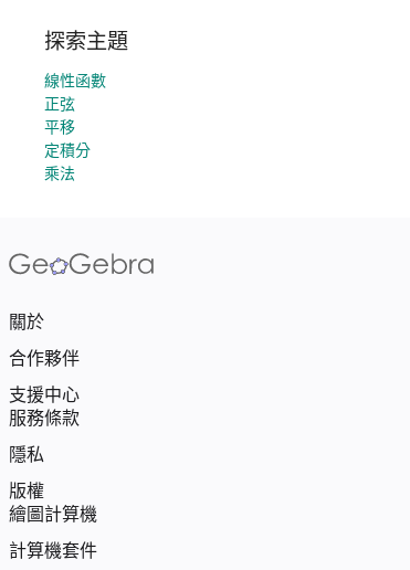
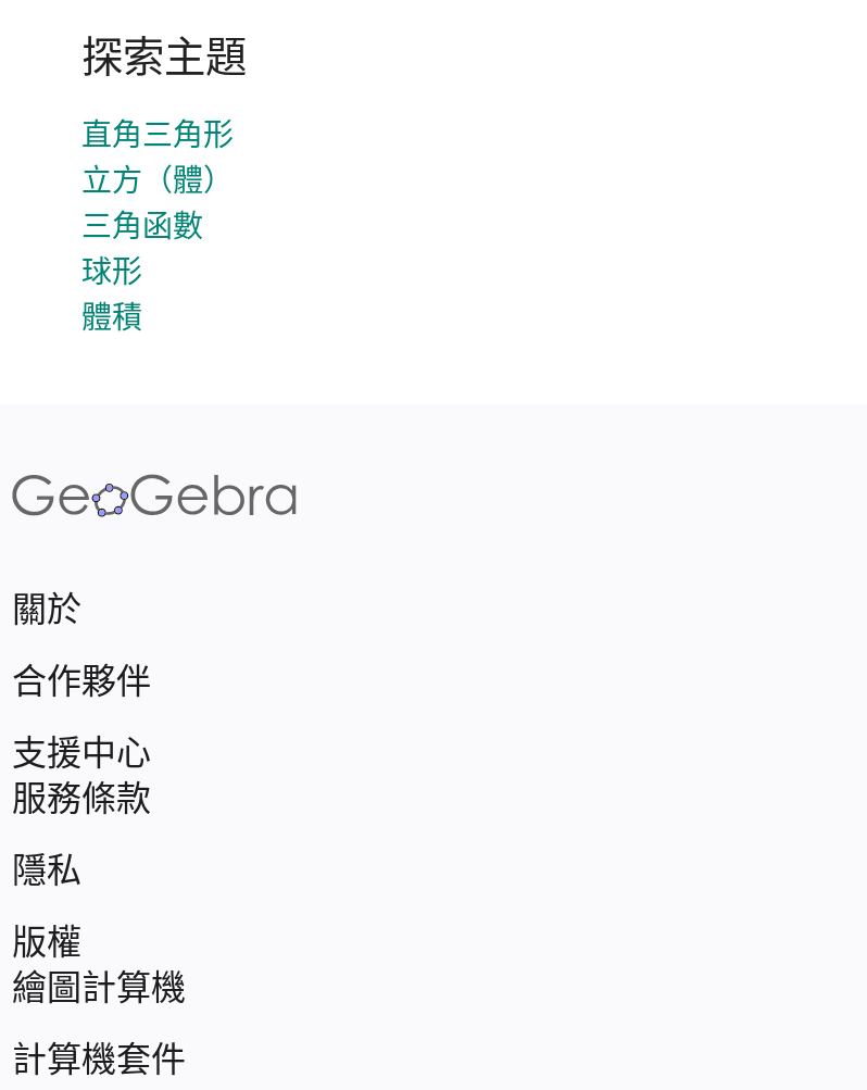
[44,71,106,182] 線性函數 | 正弦 | 平移 | 定積分 | 乘法 -> [81,115,234,335] 直角三角形 | 立方（體） | 三角函數 | 球形 | 體積

